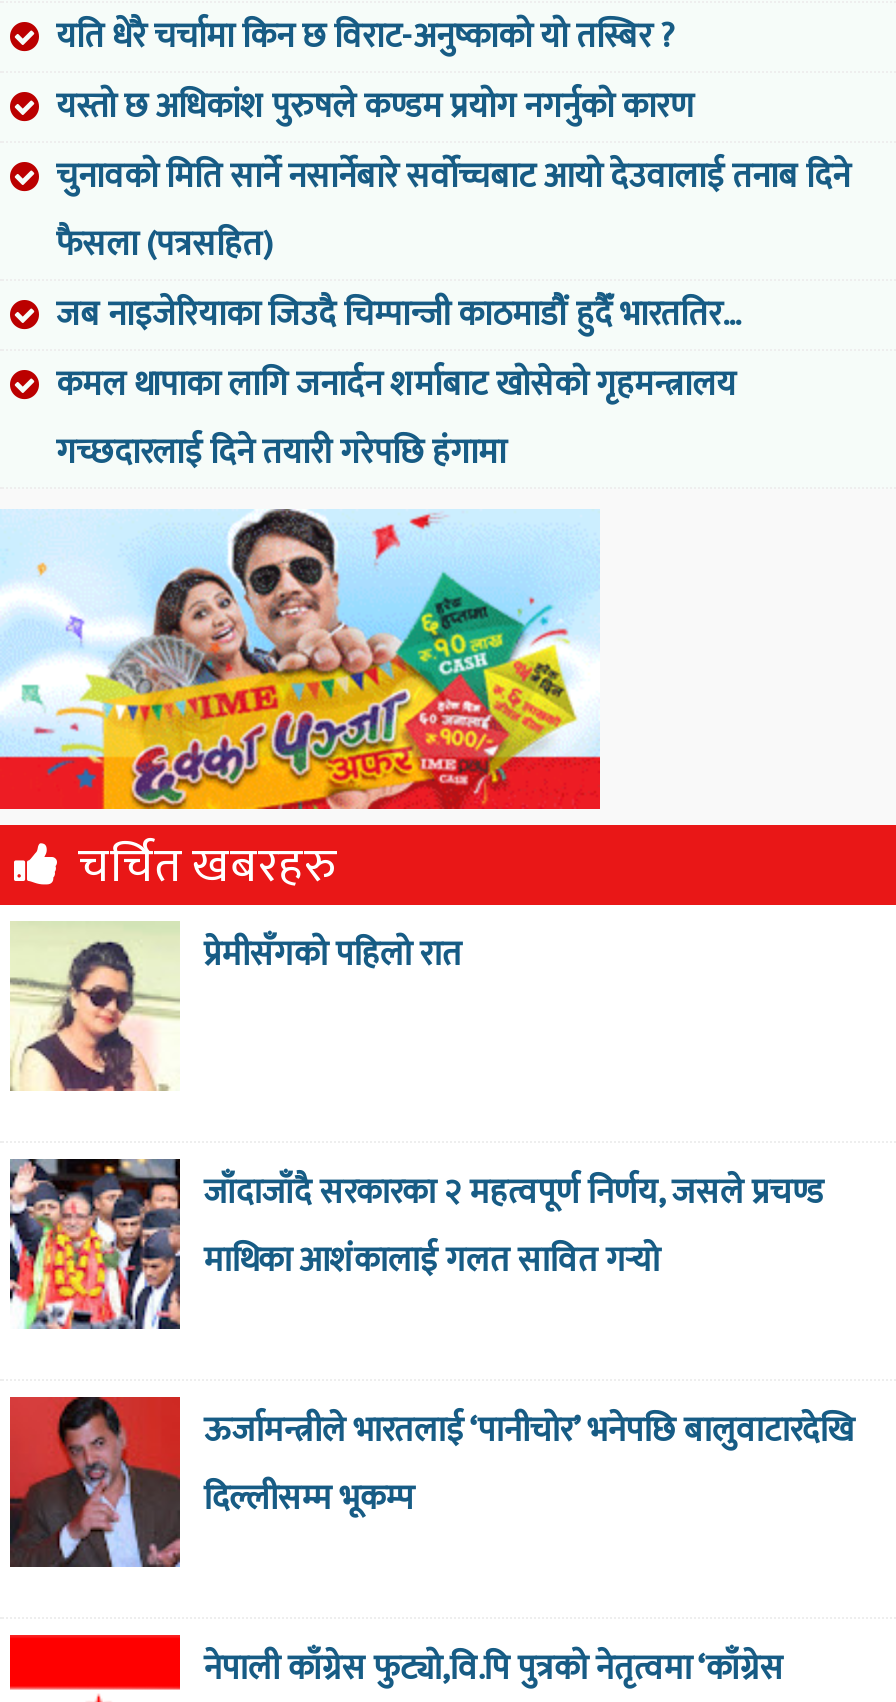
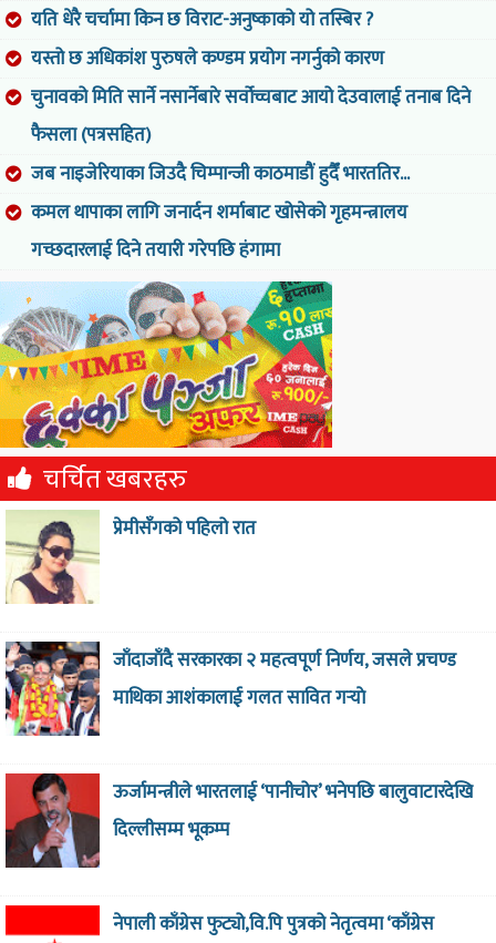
[6,508,890,826] [image] -> [3,280,333,449] [image]

